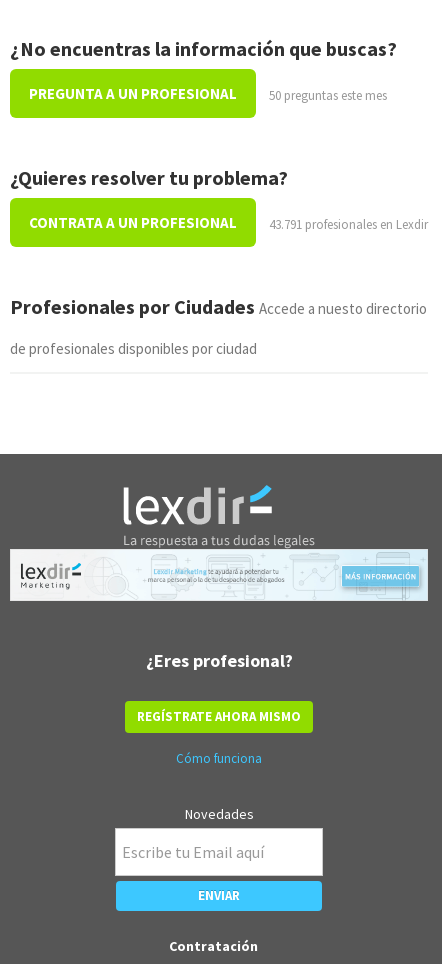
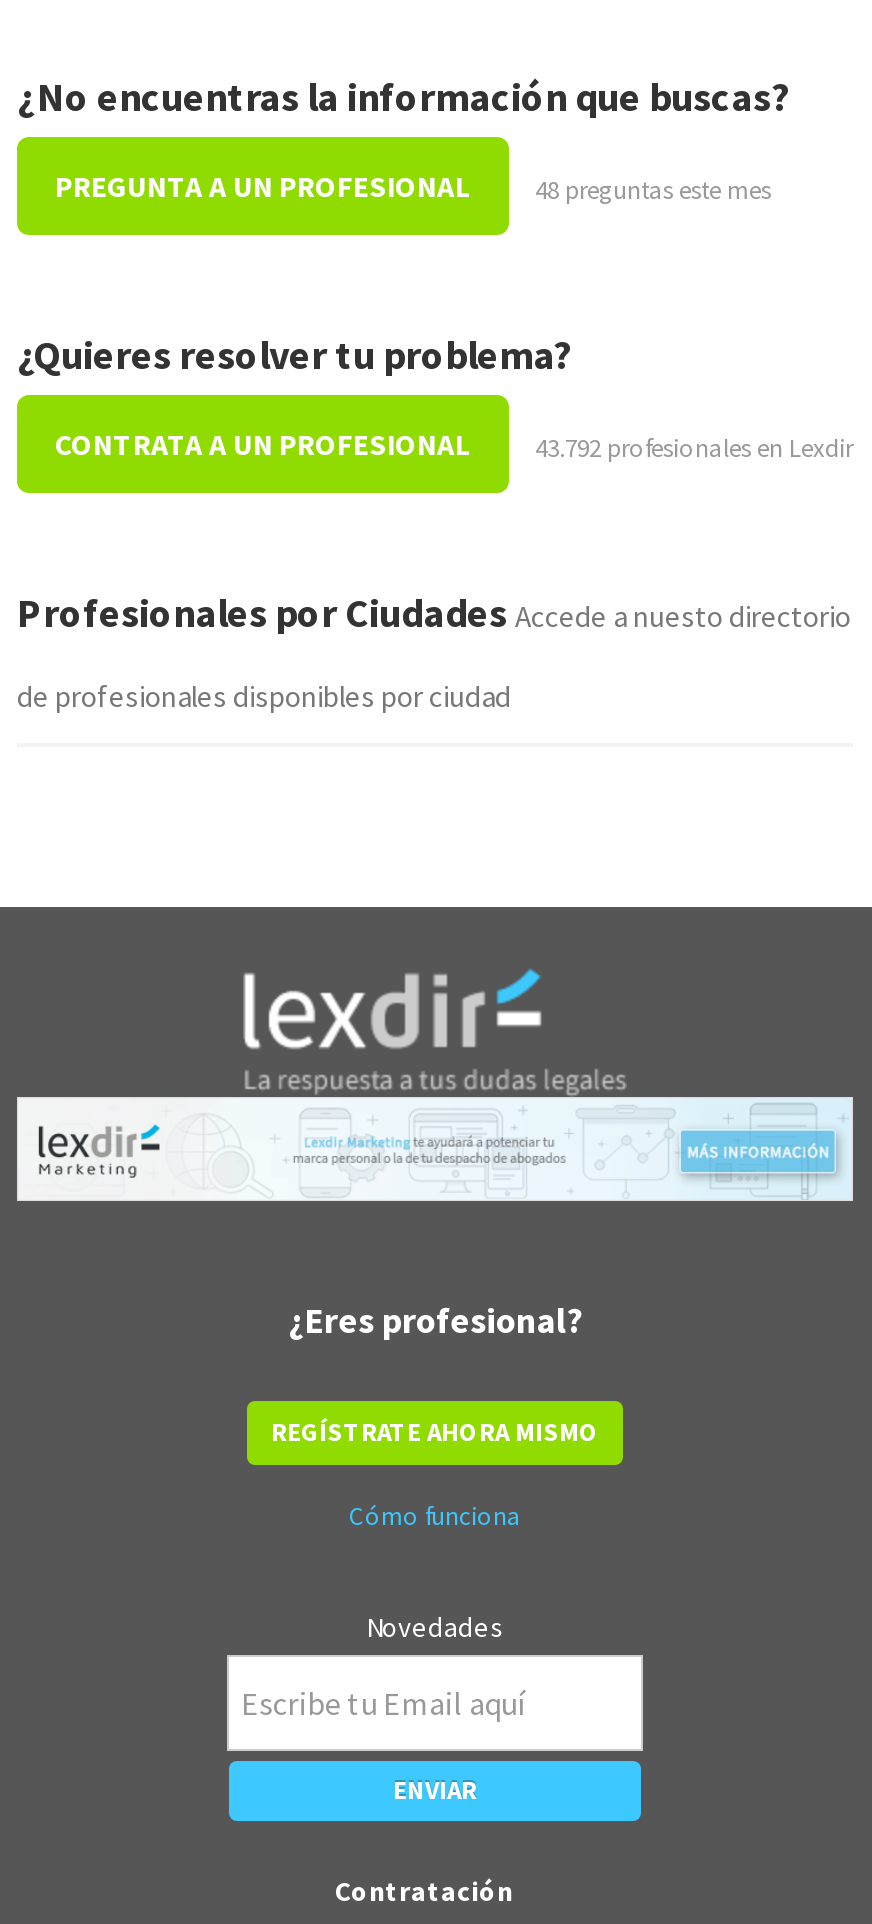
[269,87,387,104] 50 preguntas este mes -> [535,173,771,207] 48 preguntas este mes
[269,216,428,233] 43.791 profesionales en Lexdir -> [535,431,853,465] 43.792 profesionales en Lexdir

